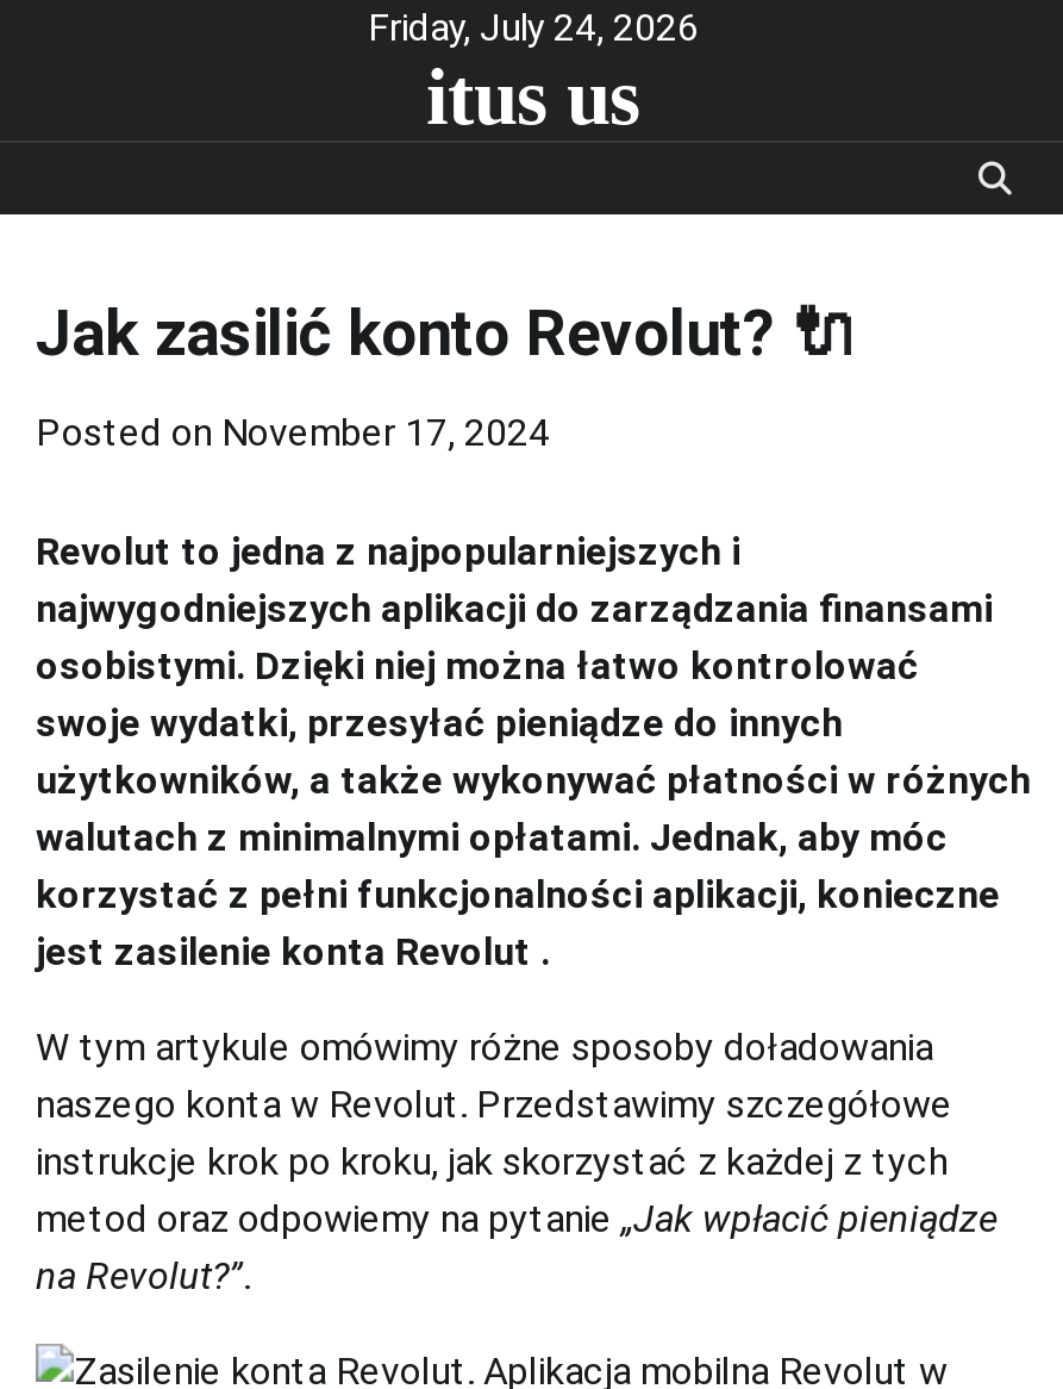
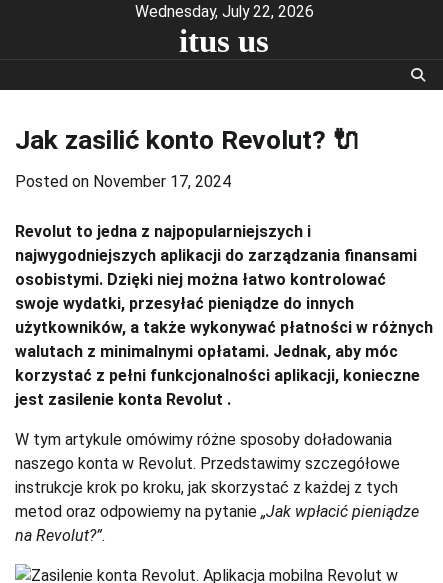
[368,5,699,50] Friday, July 24, 2026 -> [134,2,313,21] Wednesday, July 22, 2026

